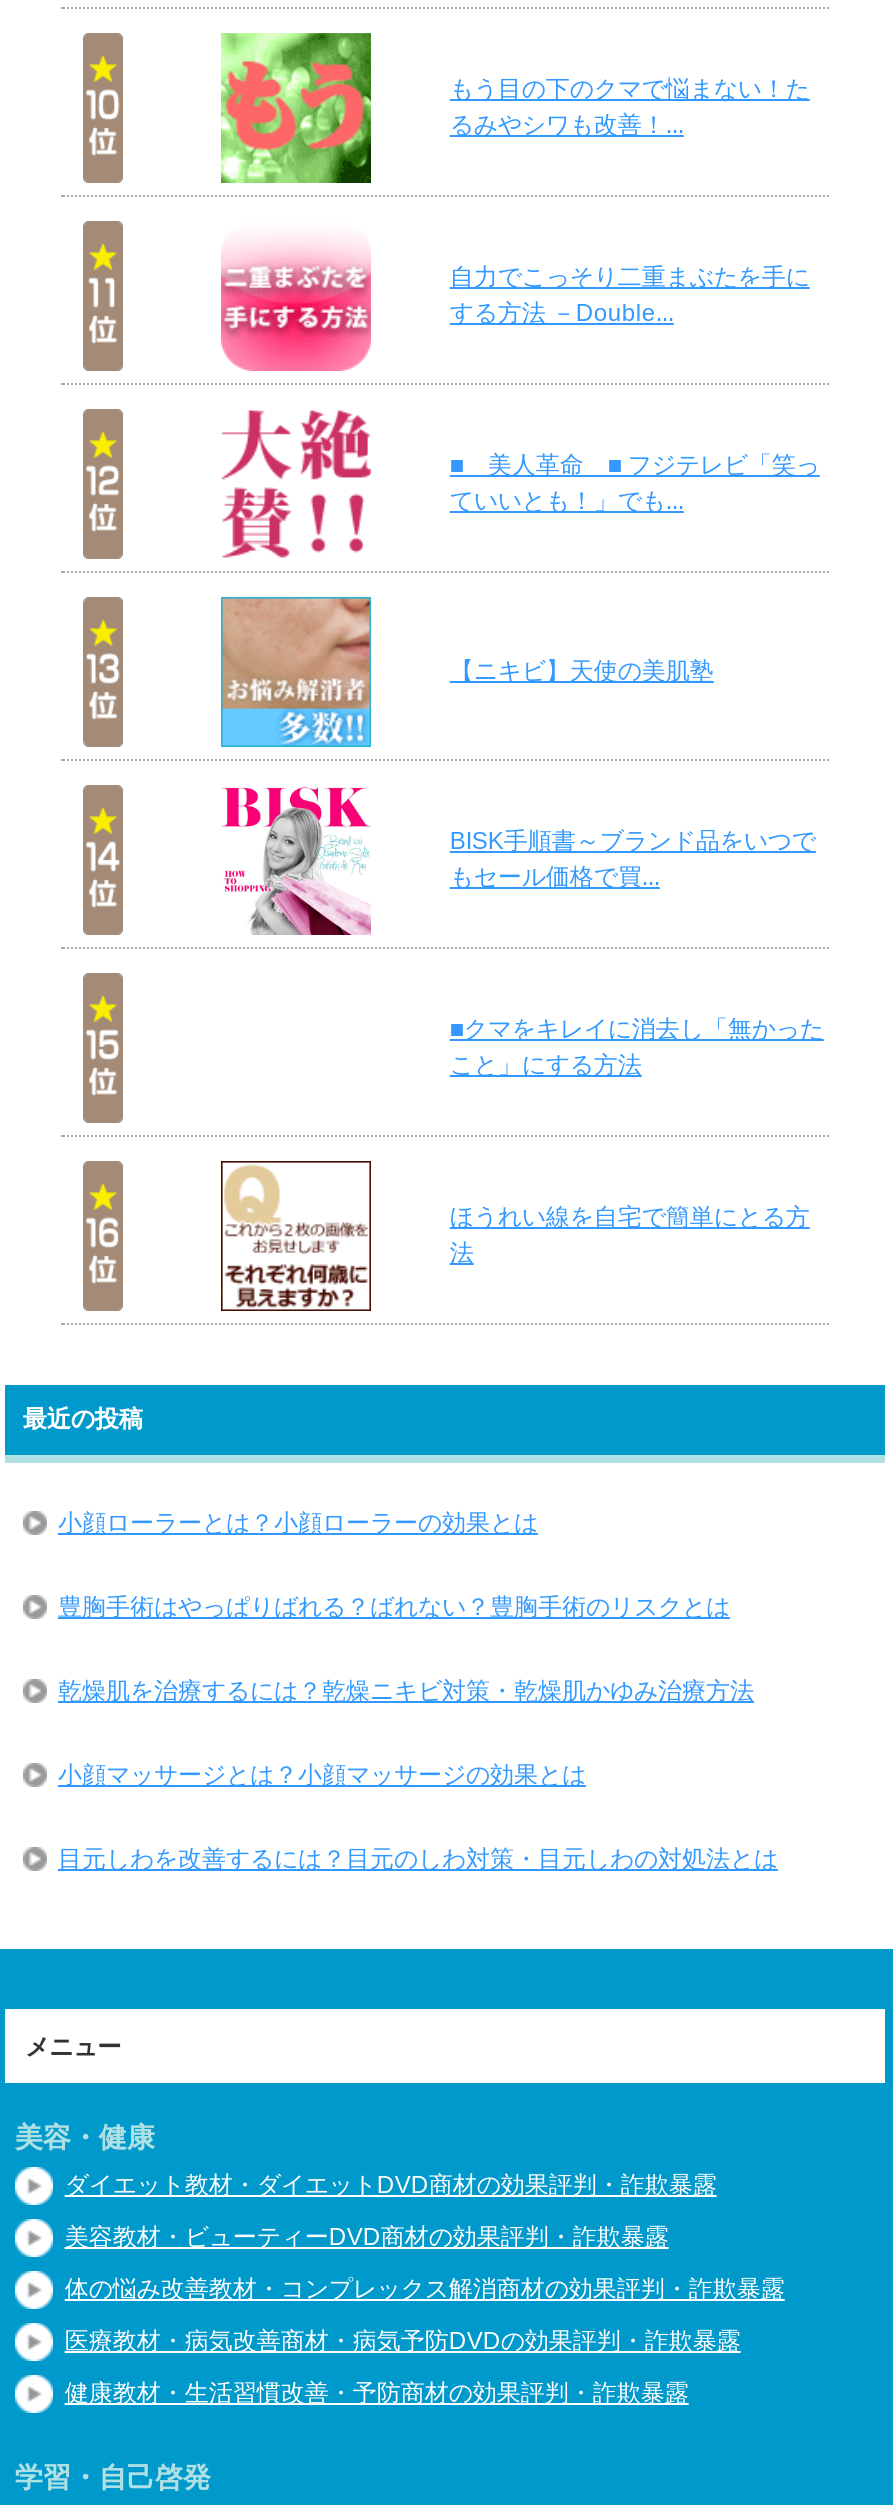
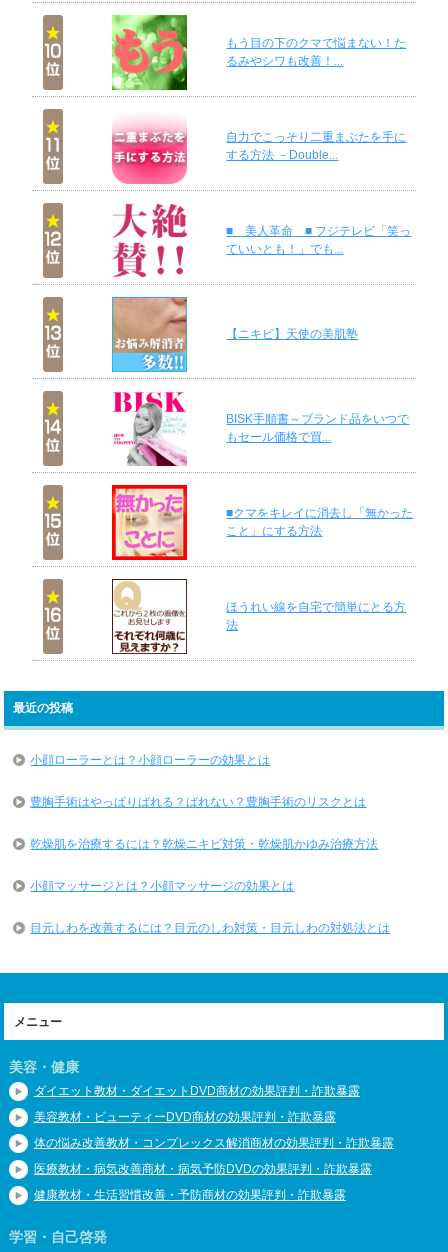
none -> [111,484,188,561] [image]

